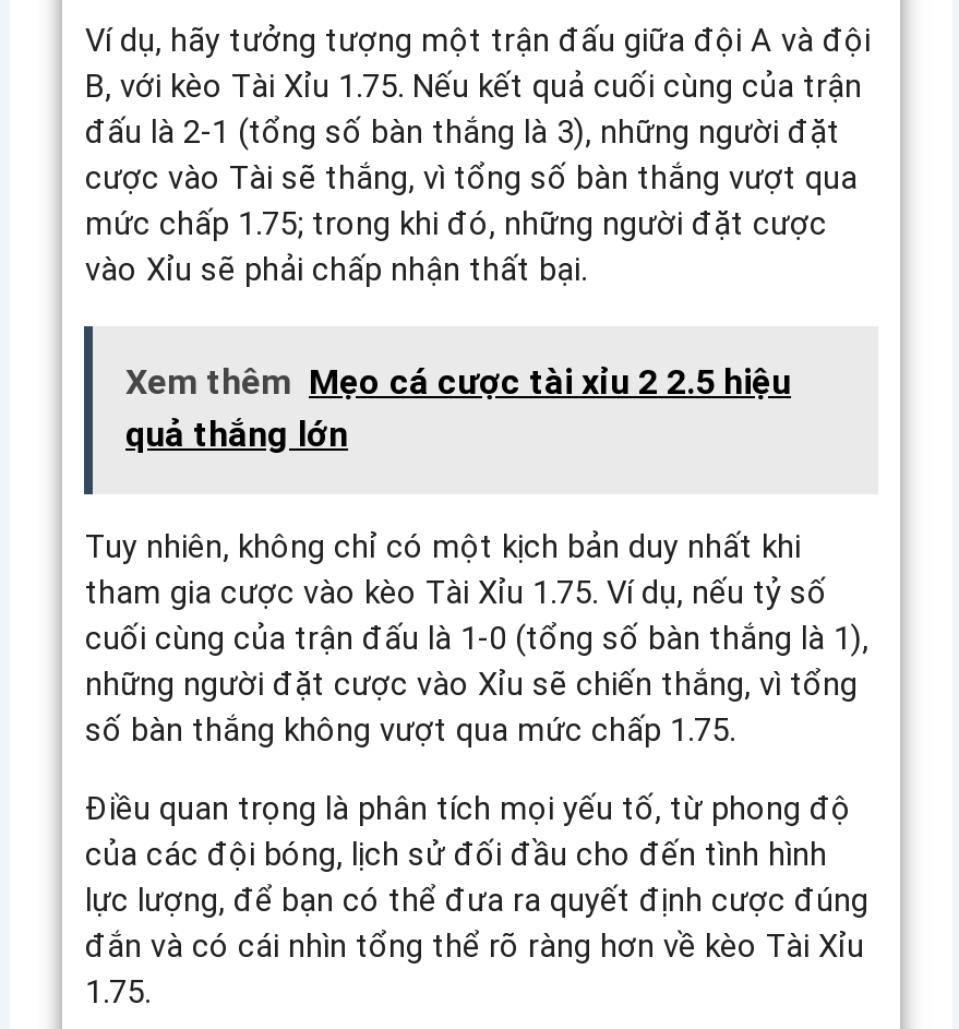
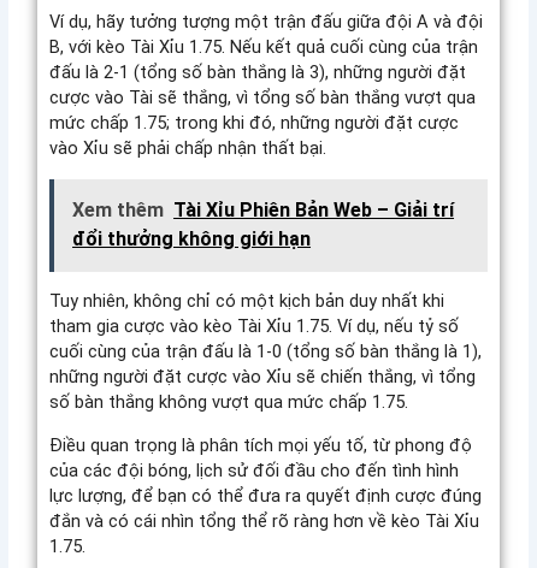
[125,362,791,455] Xem thêm Mẹo cá cược tài xỉu 2 2.5 hiệu | quả thắng lớn -> [72,199,454,251] Xem thêm Tài Xỉu Phiên Bản Web – Giải trí | đổi thưởng không giới hạn

